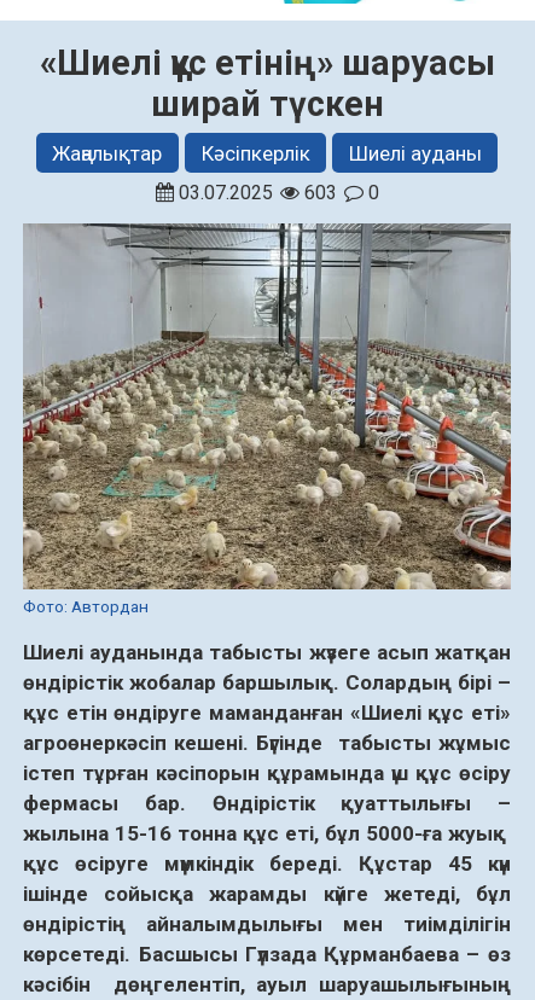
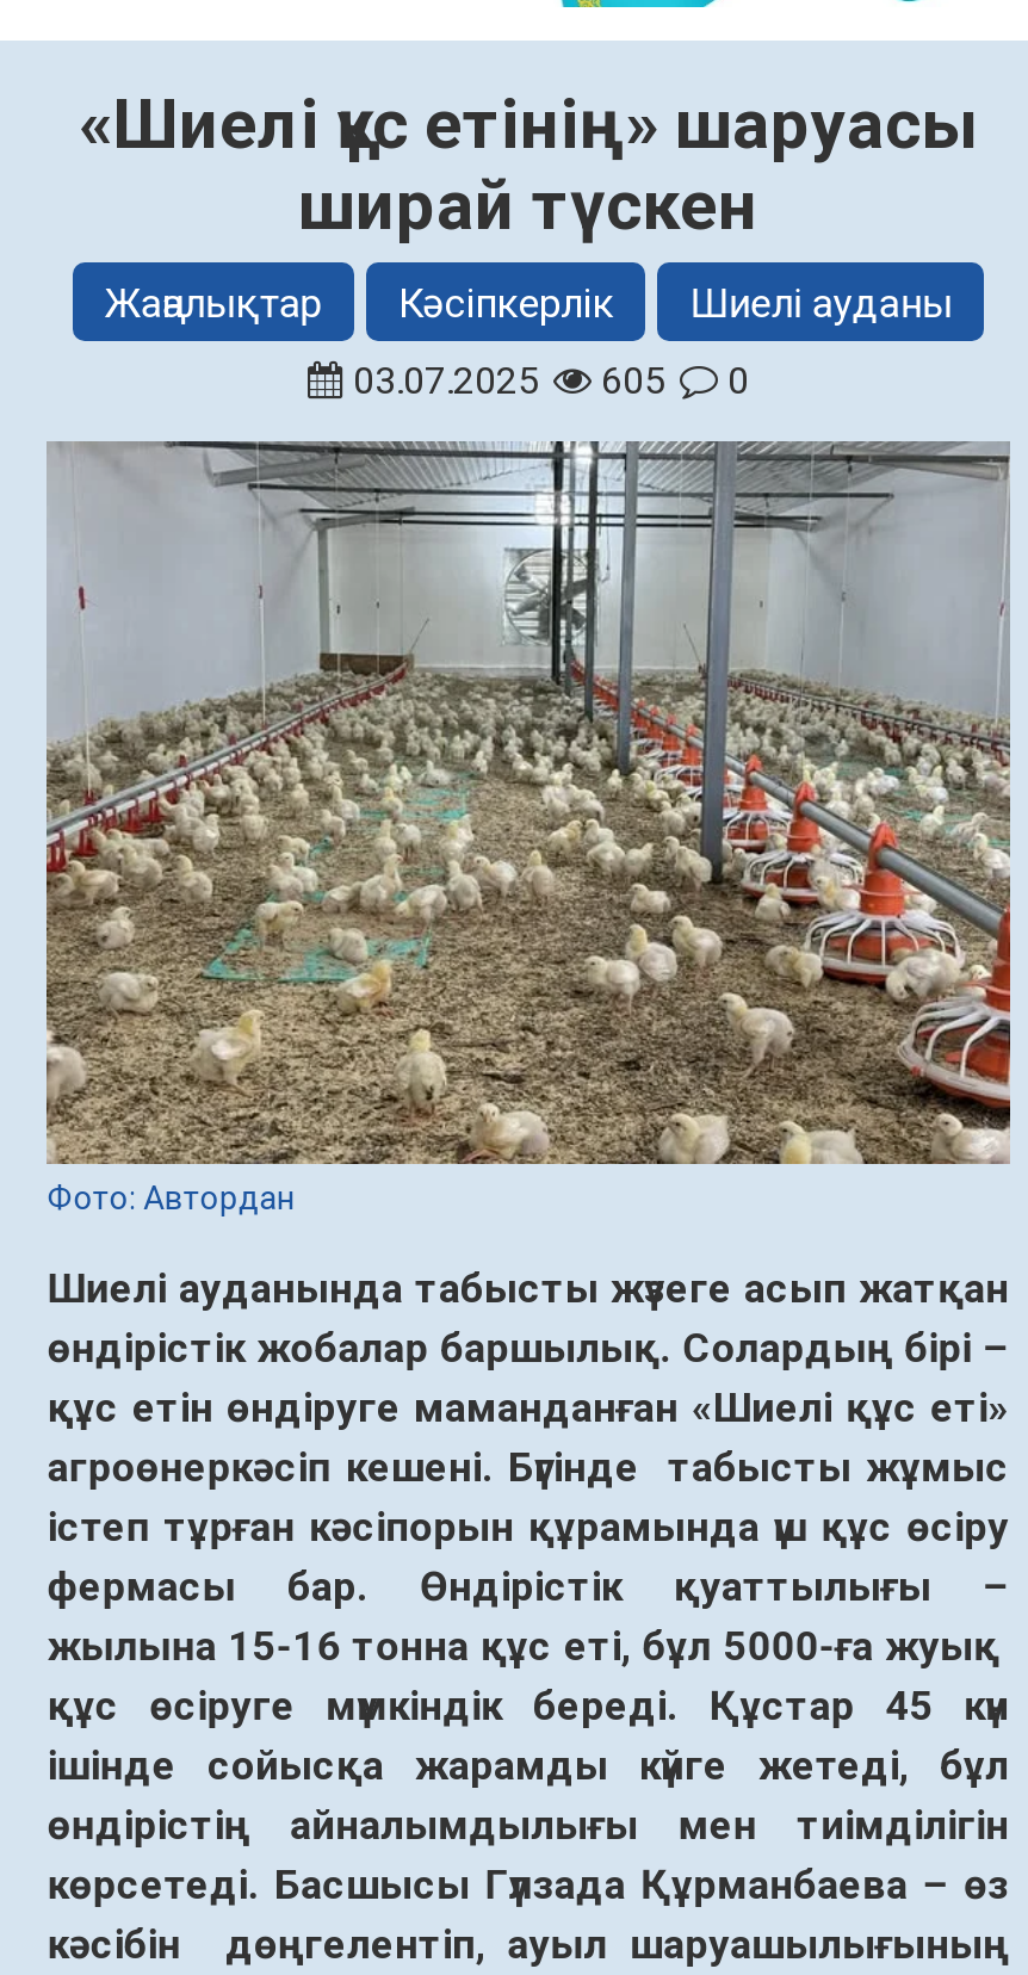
[173,182,379,205] 03.07.2025 603 0 -> [343,359,749,404] 03.07.2025 605 0

